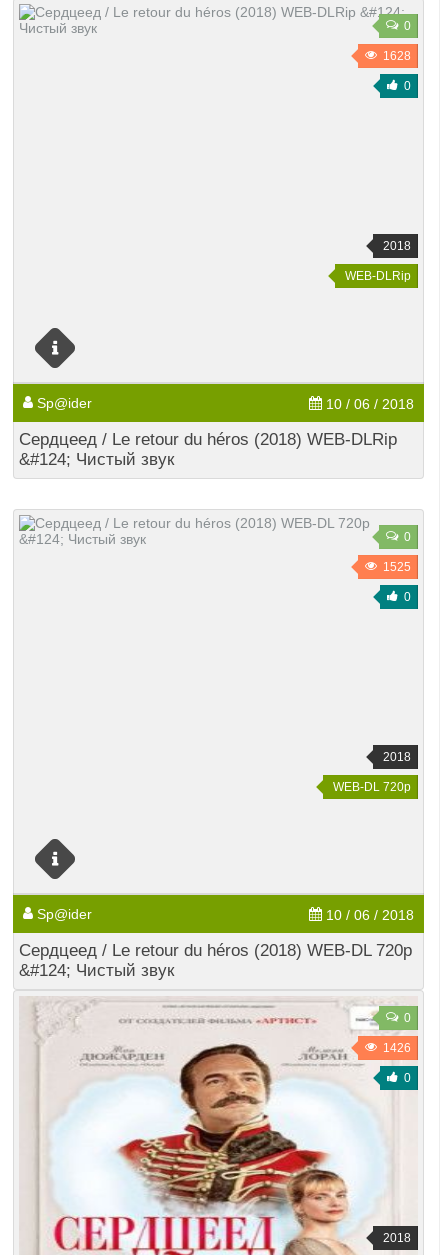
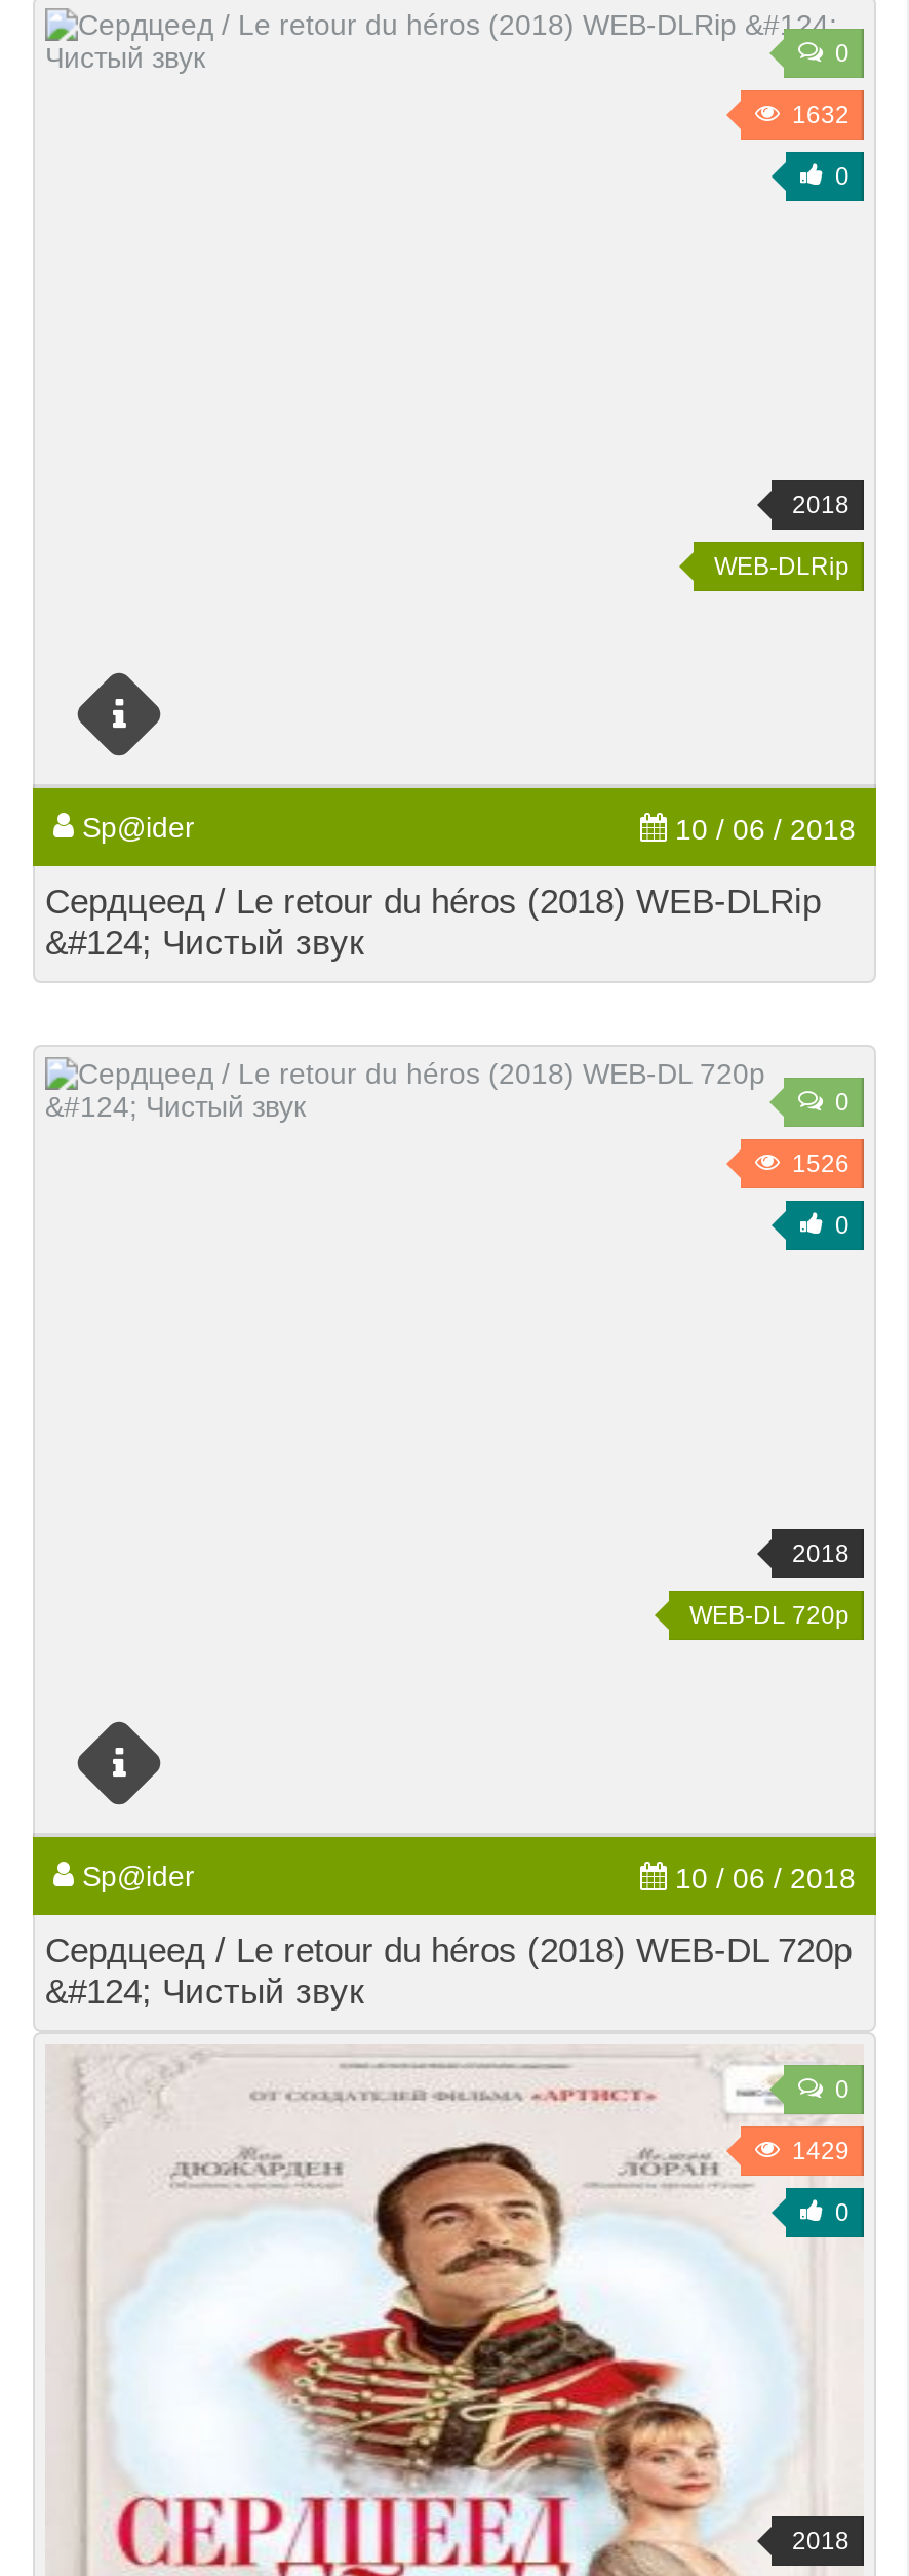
[380,49,411,63] 1628 -> [786,101,849,129] 1632
[380,560,411,574] 1525 -> [786,1149,849,1178] 1526
[380,1041,411,1055] 1426 -> [786,2137,849,2165] 1429

